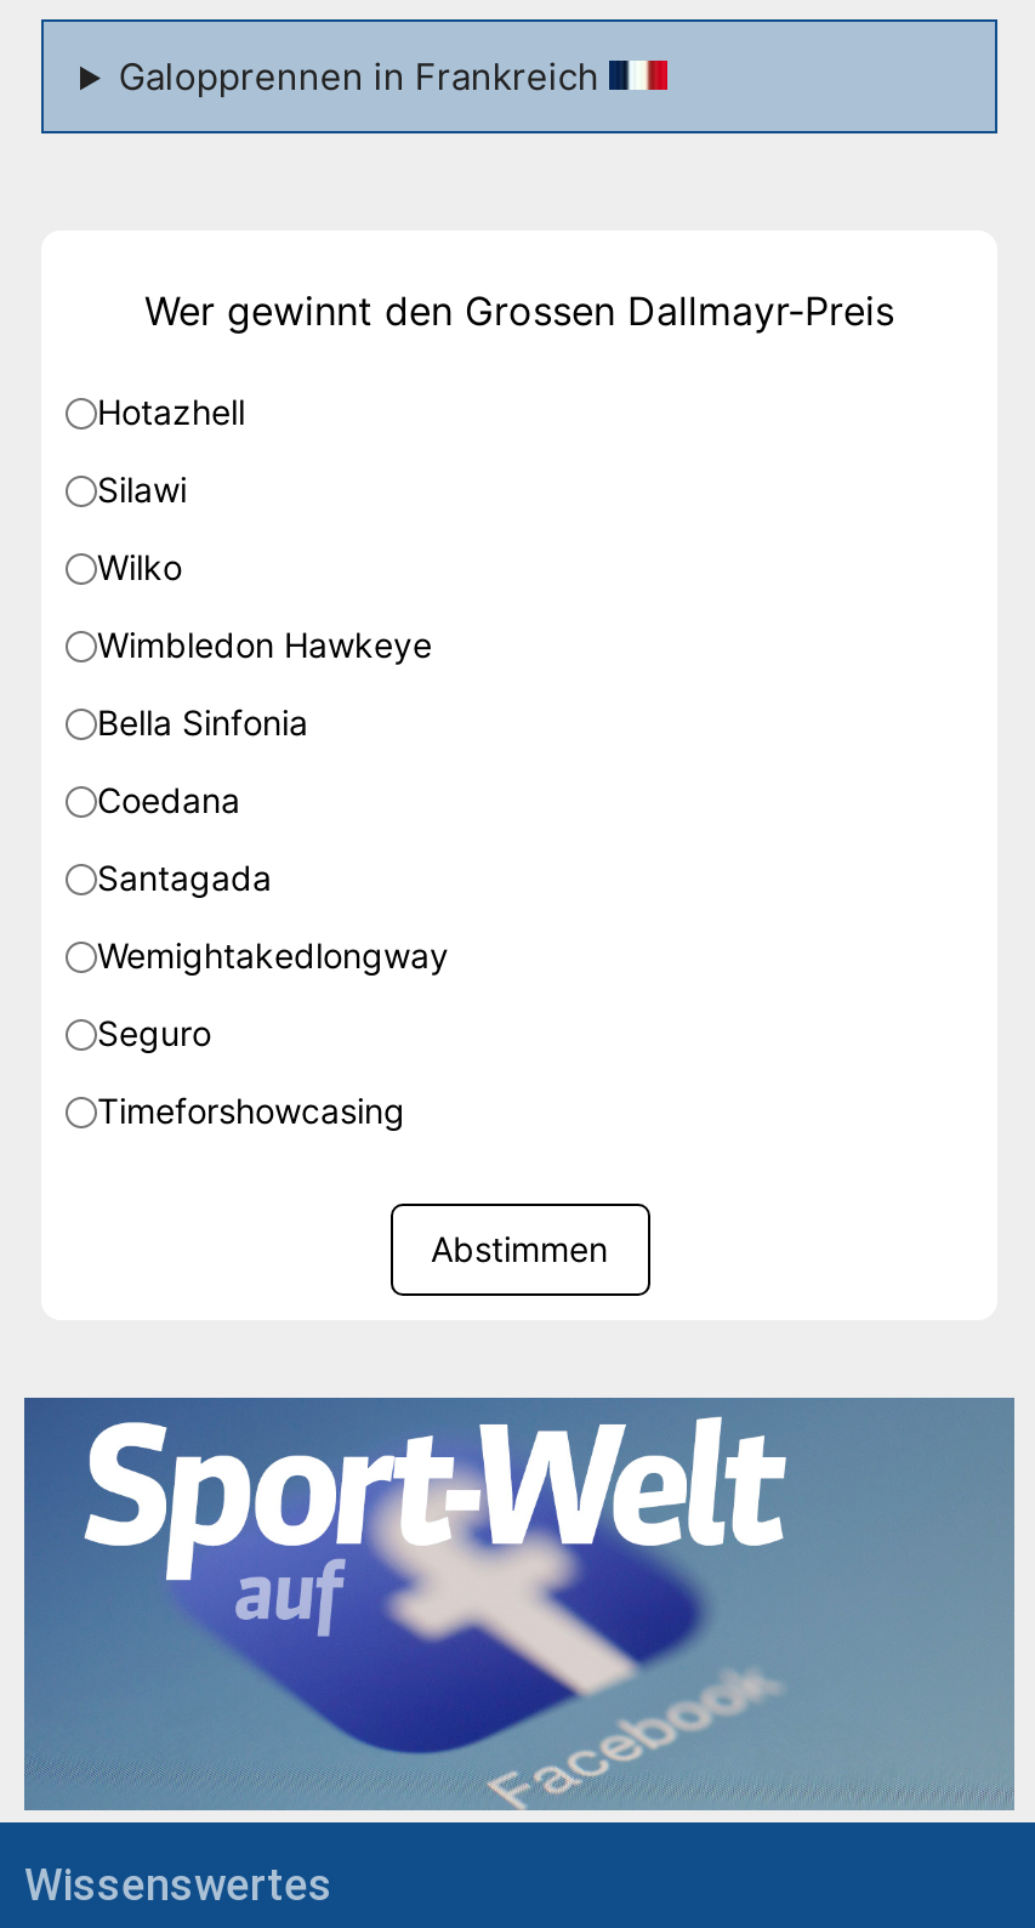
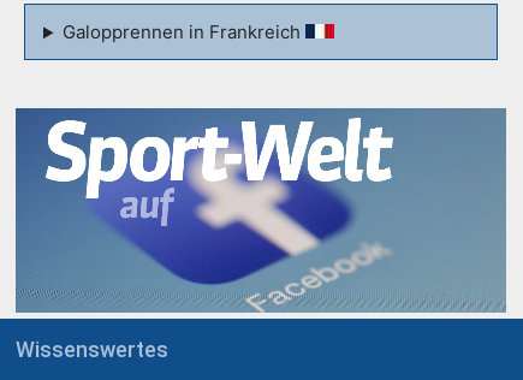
[97,287,894,1270] Wer gewinnt den Grossen Dallmayr-Preis | Hotazhell | Silawi | Wilko | Wimbledon Hawkeye | Bella Sinfonia | Coedana | Santagada | Wemightakedlongway | Seguro | Timeforshowcasing | Abstimmen -> none

